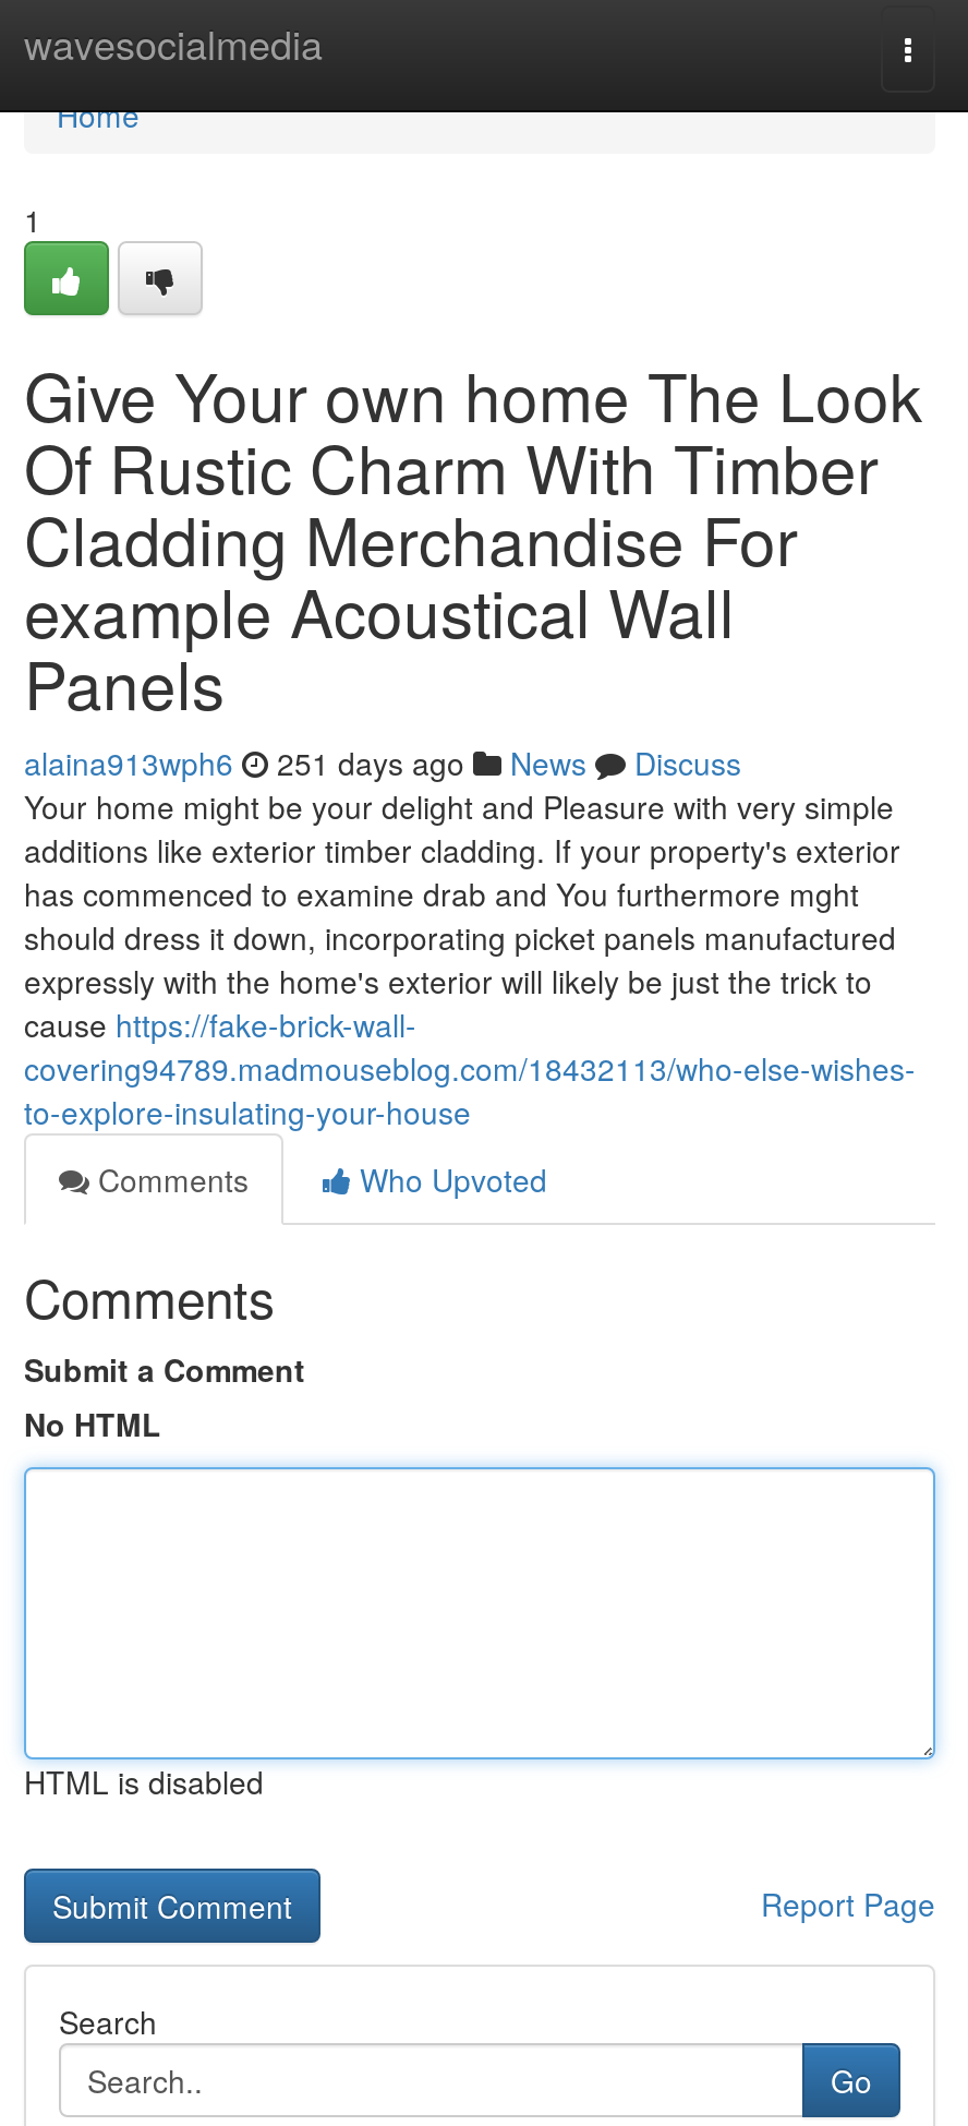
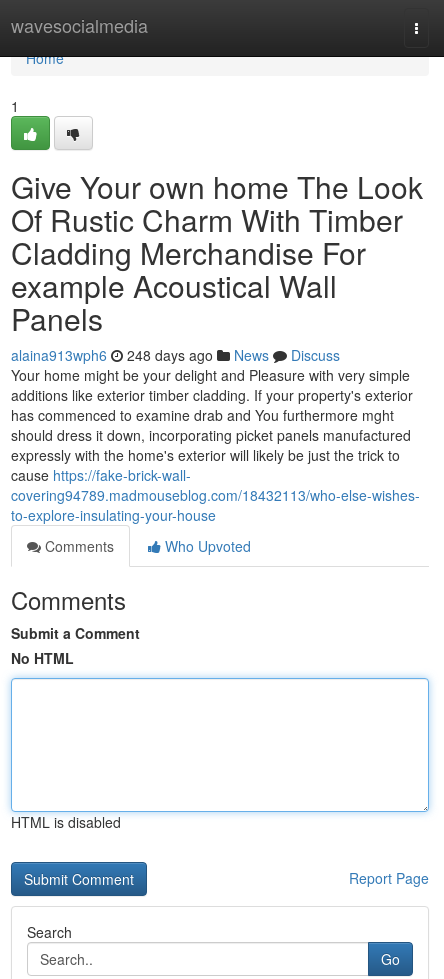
[24,741,741,784] alaina913wph6 251 days ago News Discuss -> [11,345,340,365] alaina913wph6 248 days ago News Discuss

